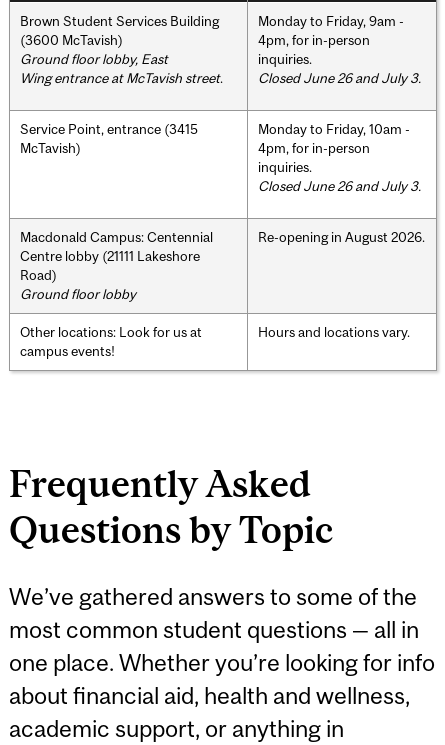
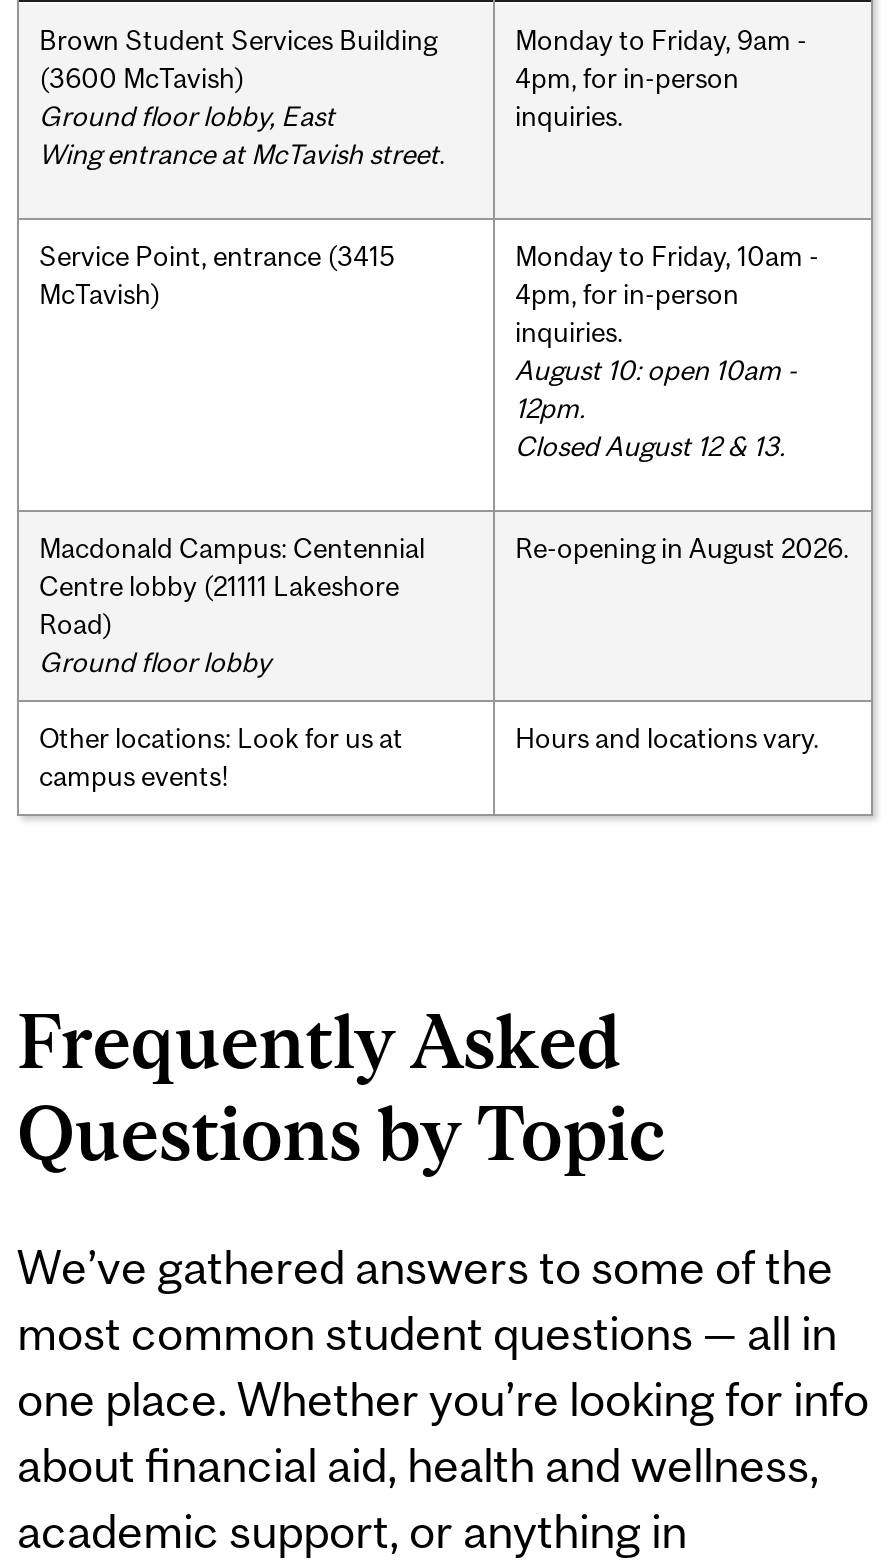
[258,70,421,86] Closed June 26 and July 3. -> none
[258,178,421,194] Closed June 26 and July 3. -> [515,353,797,461] August 10: open 10am - | 12pm. | Closed August 12 & 13.

